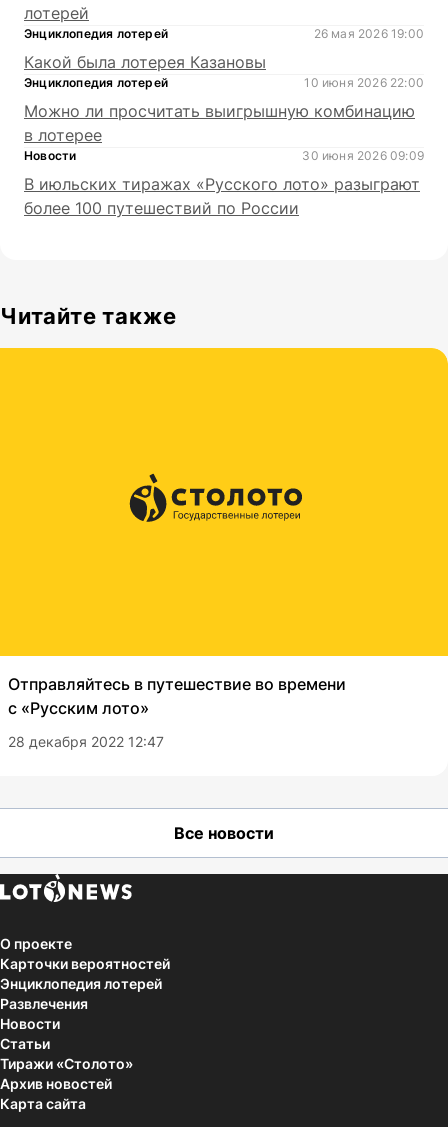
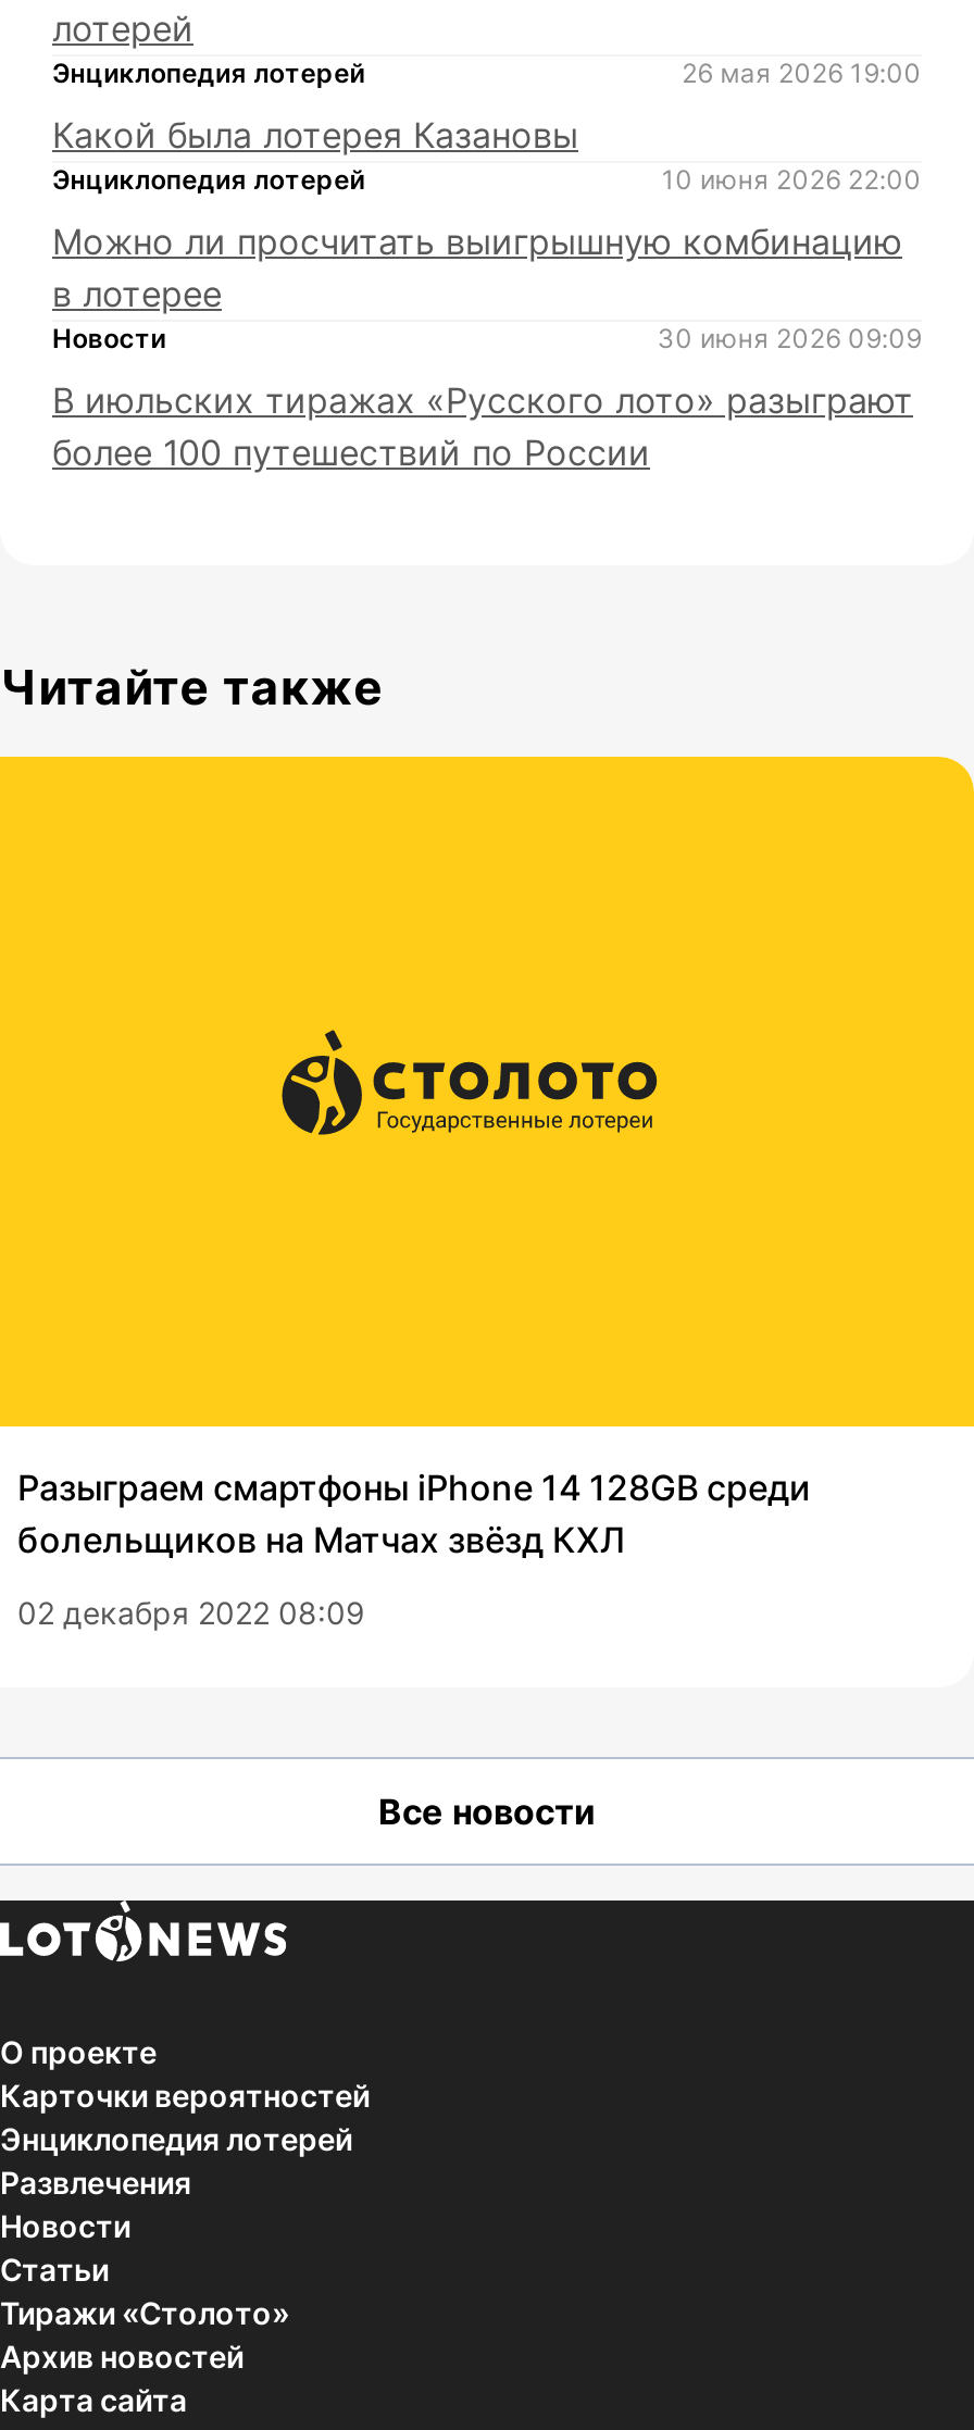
[8,674,346,718] Отправляйтесь в путешествие во времени | с «Русским лото» -> [17,1466,811,1562] Разыграем смартфоны iPhone 14 128GB среди | болельщиков на Матчах звёзд КХЛ
[8,733,164,750] 28 декабря 2022 12:47 -> [17,1594,365,1631] 02 декабря 2022 08:09

